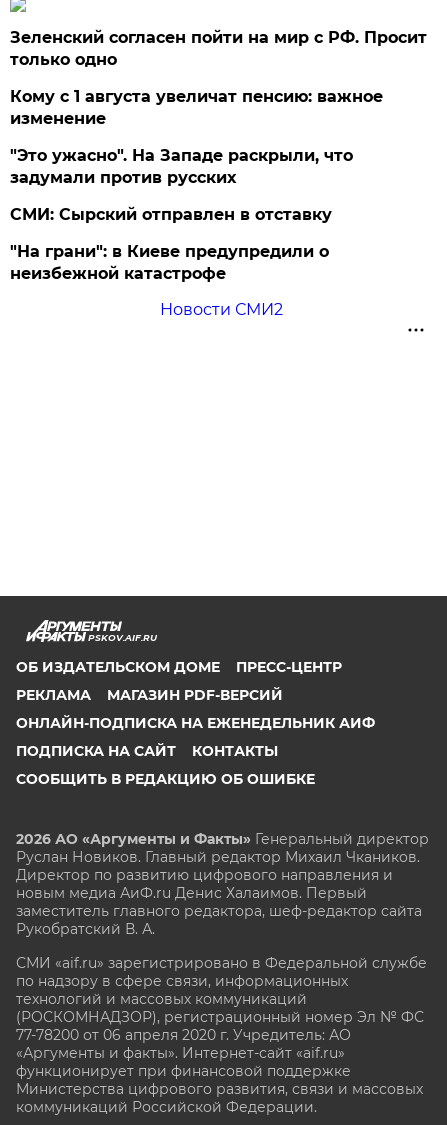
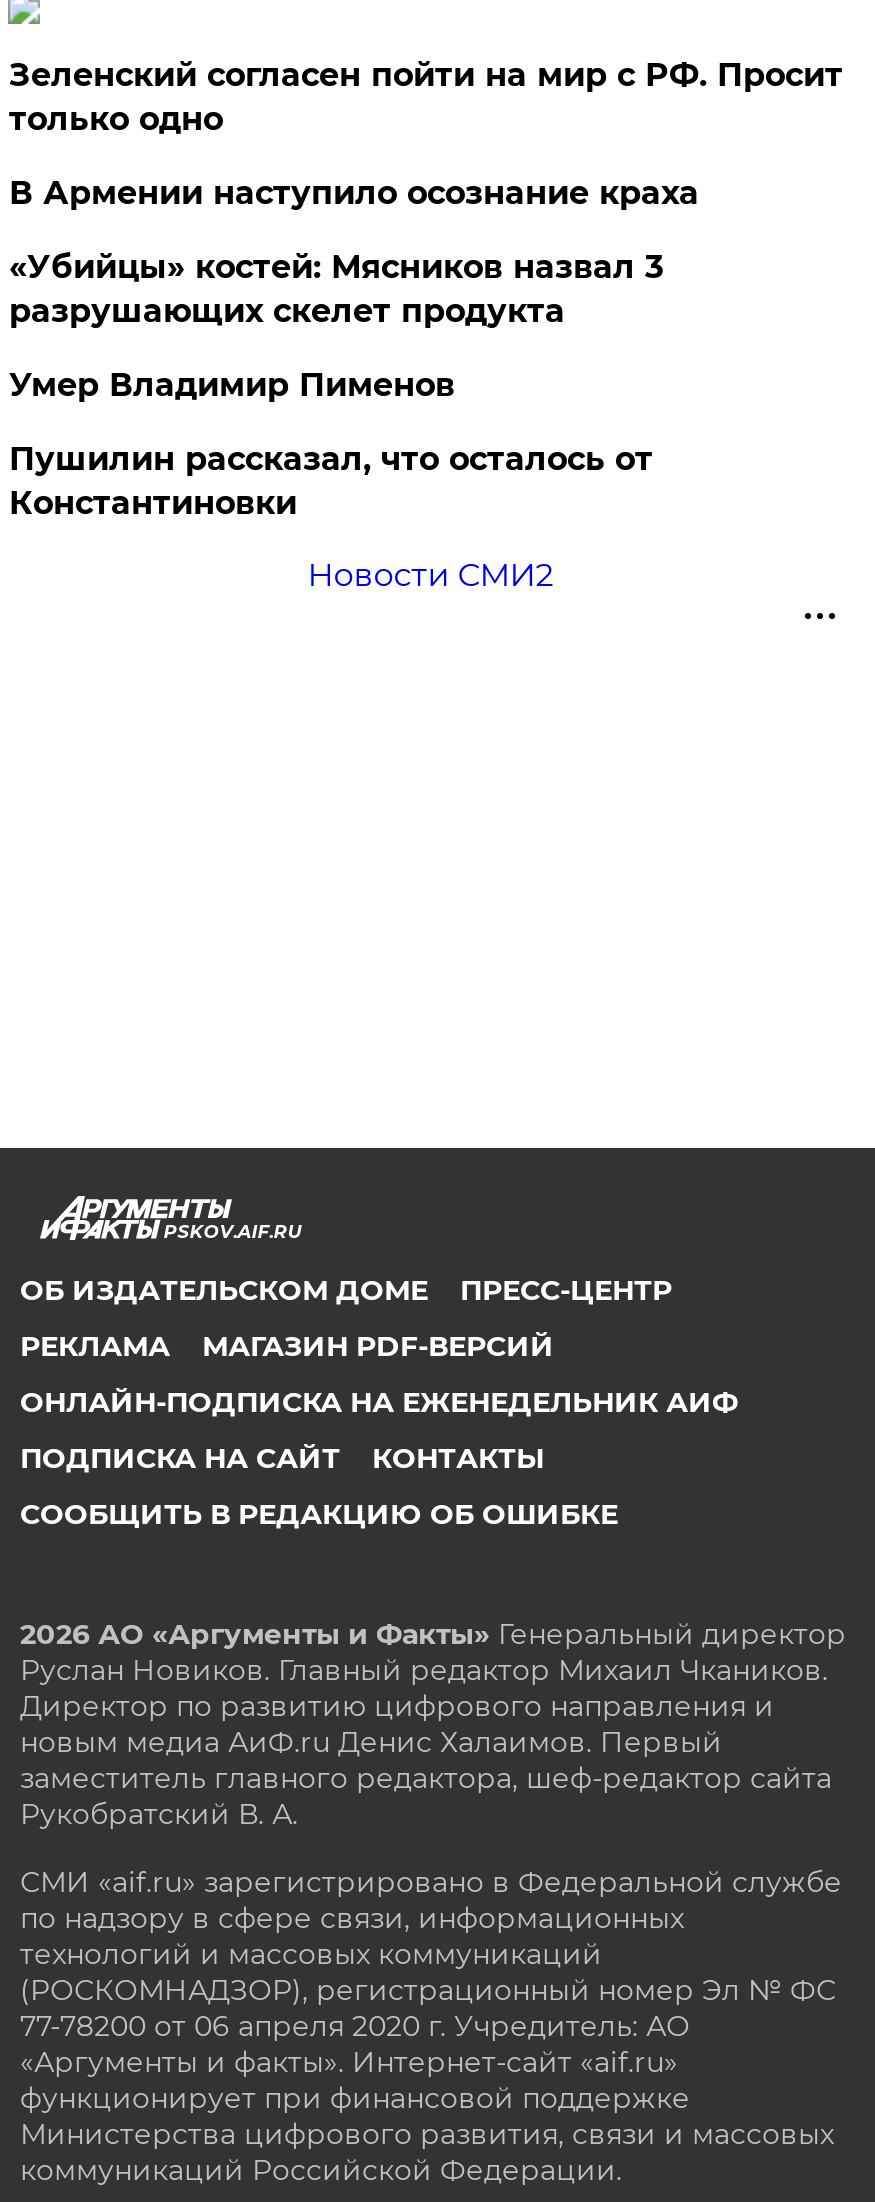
[10,87,383,128] Кому с 1 августа увеличат пенсию: важное | изменение -> [9,174,699,212] В Армении наступило осознание краха
[10,146,353,187] "Это ужасно". На Западе раскрыли, что | задумали против русских -> [9,248,663,330] «Убийцы» костей: Мясников назвал 3 | разрушающих скелет продукта
[10,205,332,224] СМИ: Сырский отправлен в отставку -> [9,366,455,404] Умер Владимир Пименов
[10,242,329,283] "На грани": в Киеве предупредили о | неизбежной катастрофе -> [9,440,653,522] Пушилин рассказал, что осталось от | Константиновки

